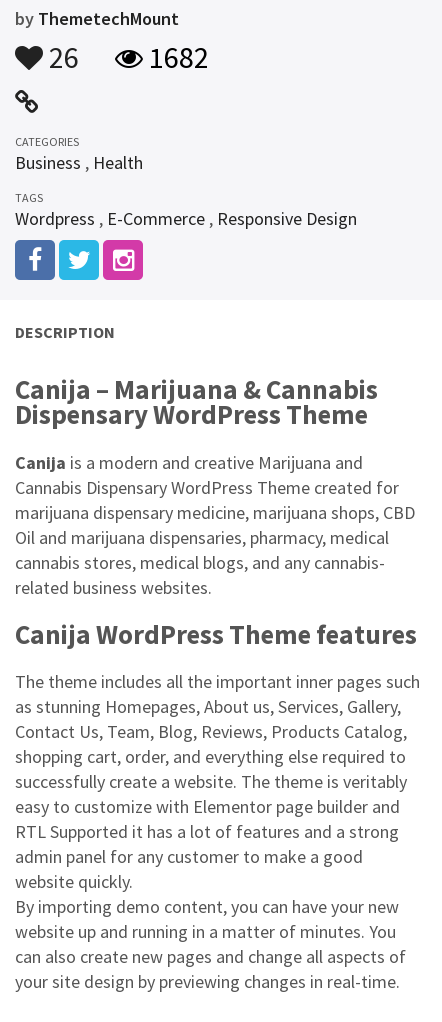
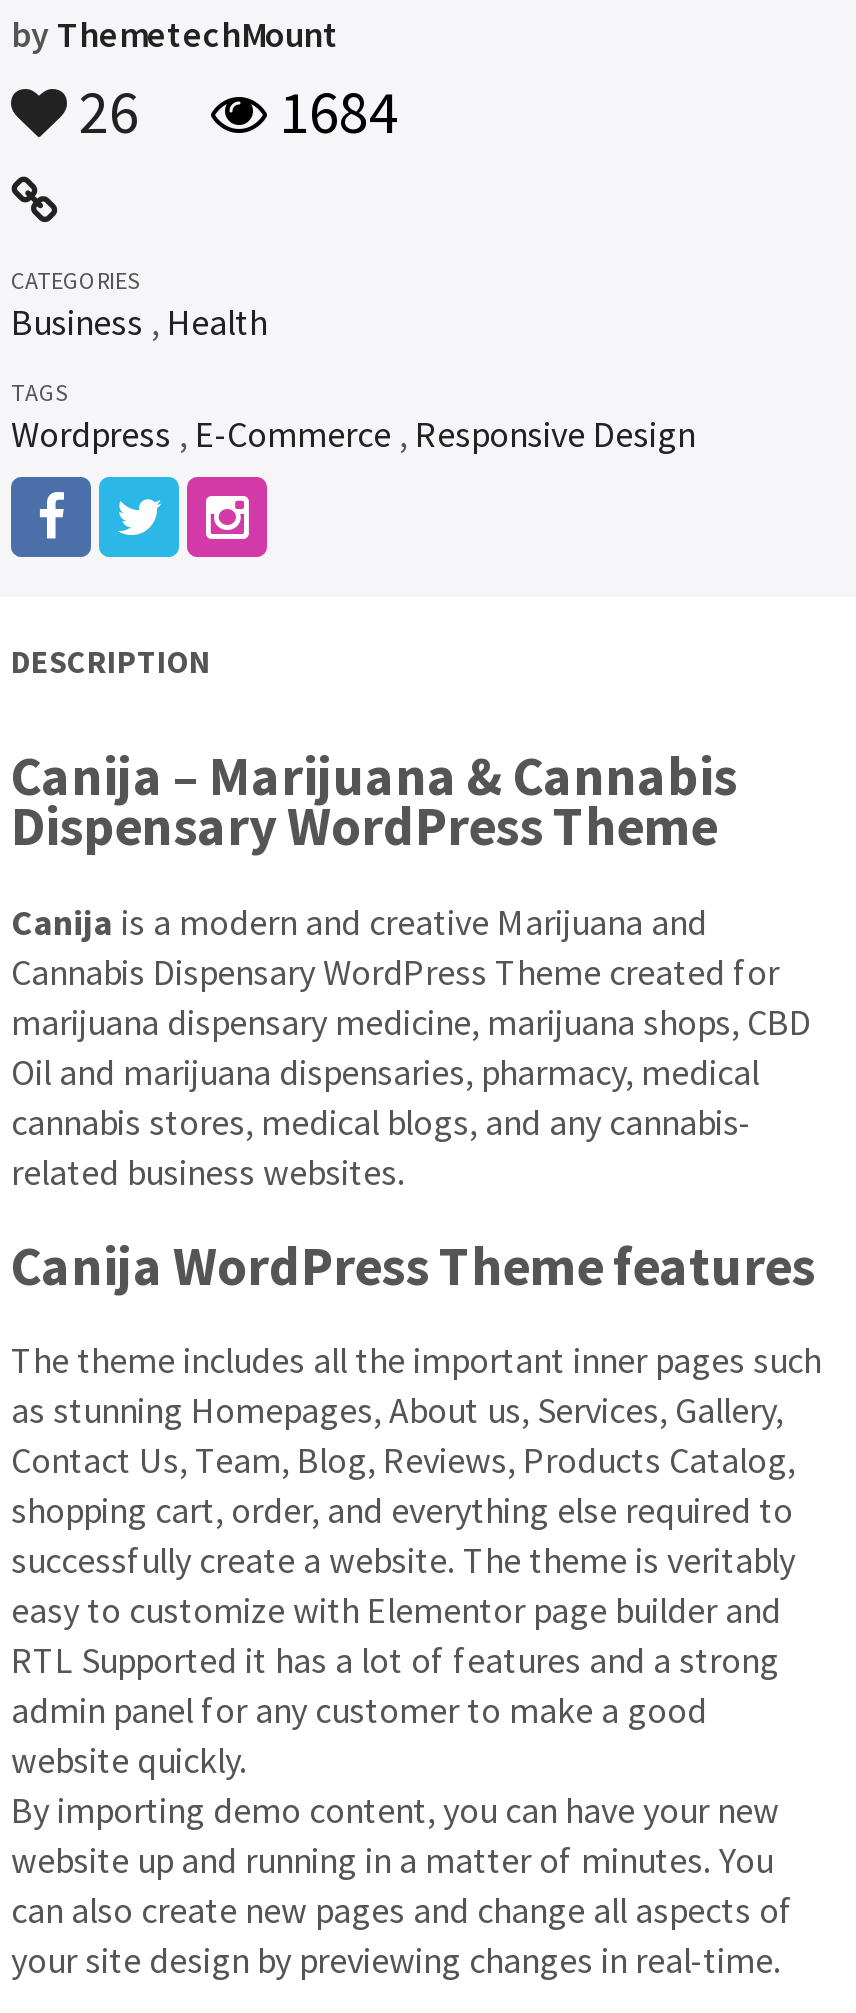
[43,38,209,76] 26 1682 -> [67,73,399,149] 26 1684

